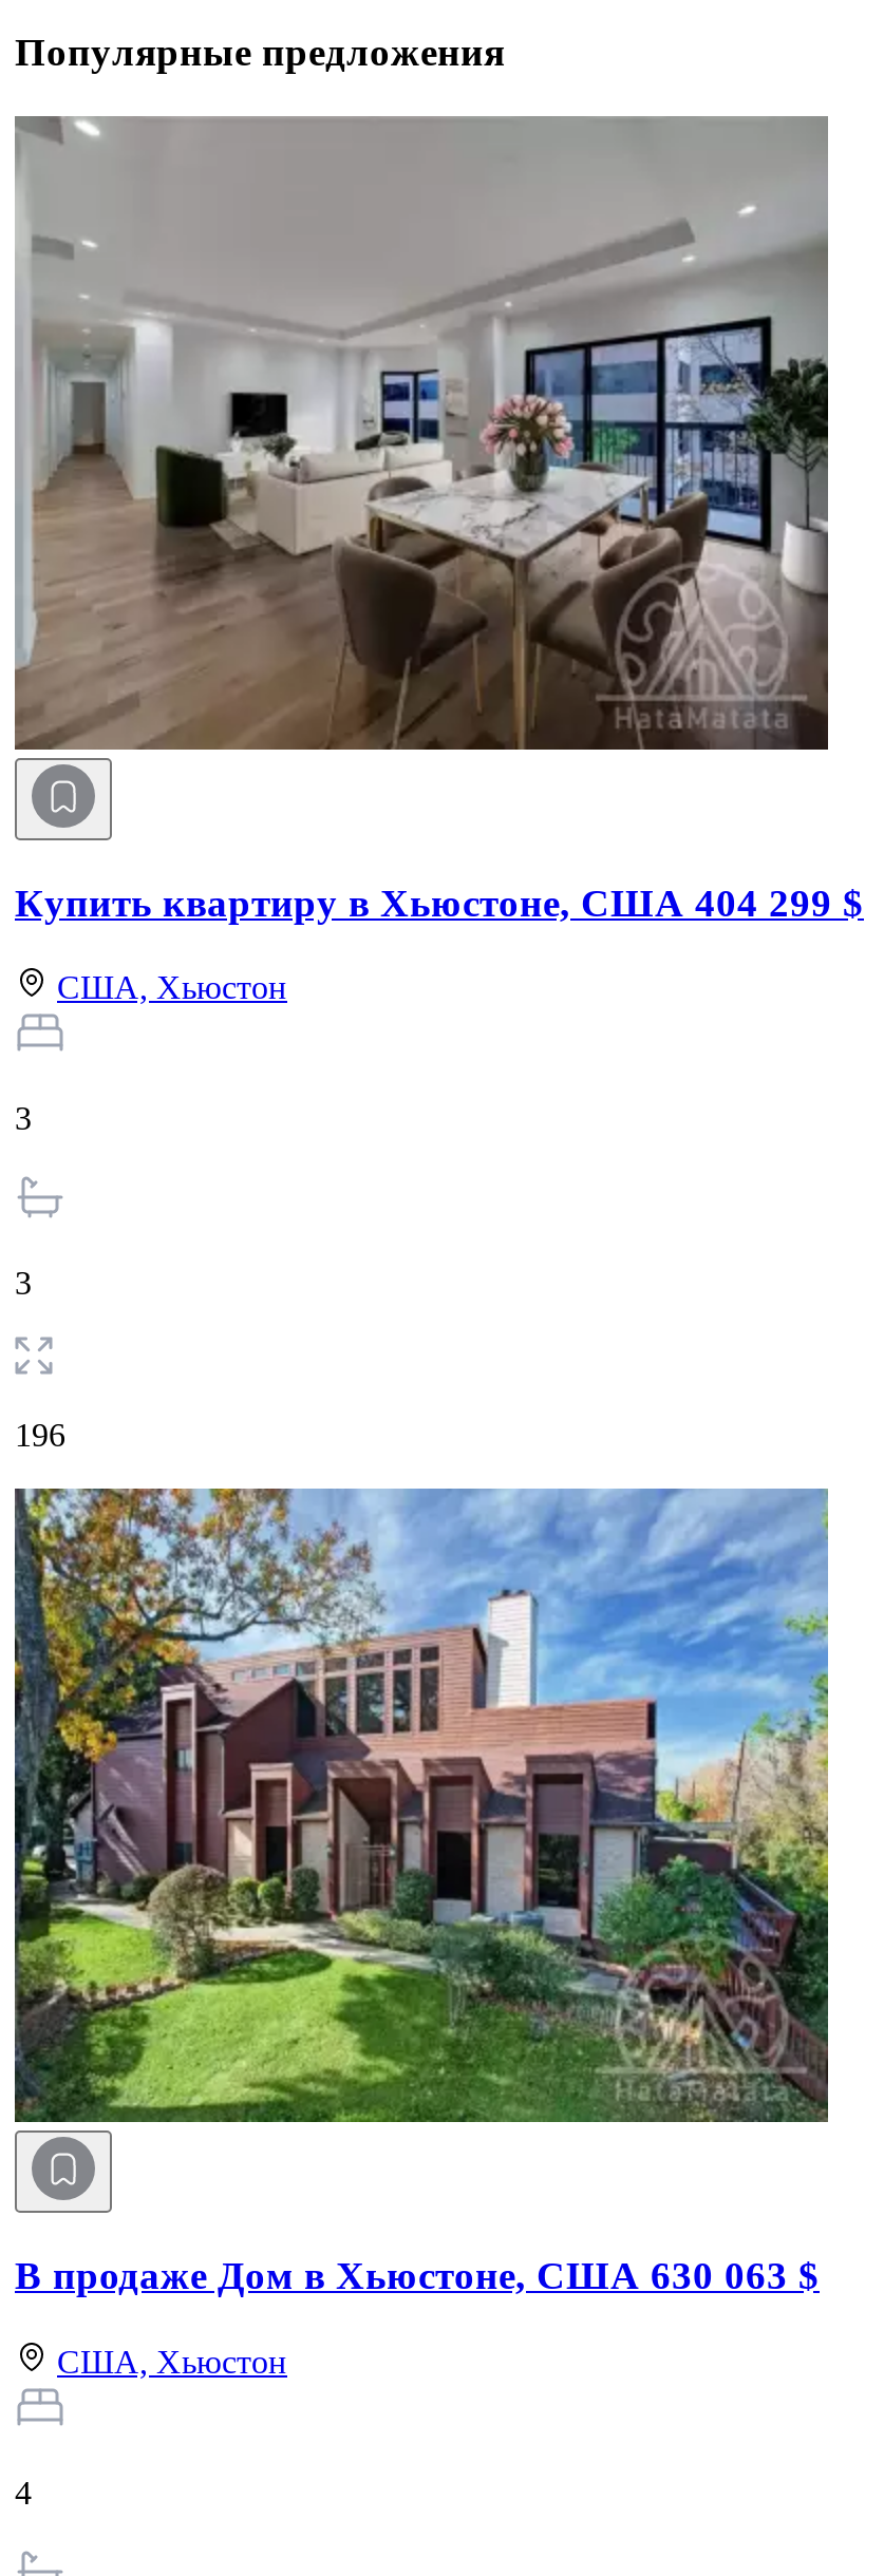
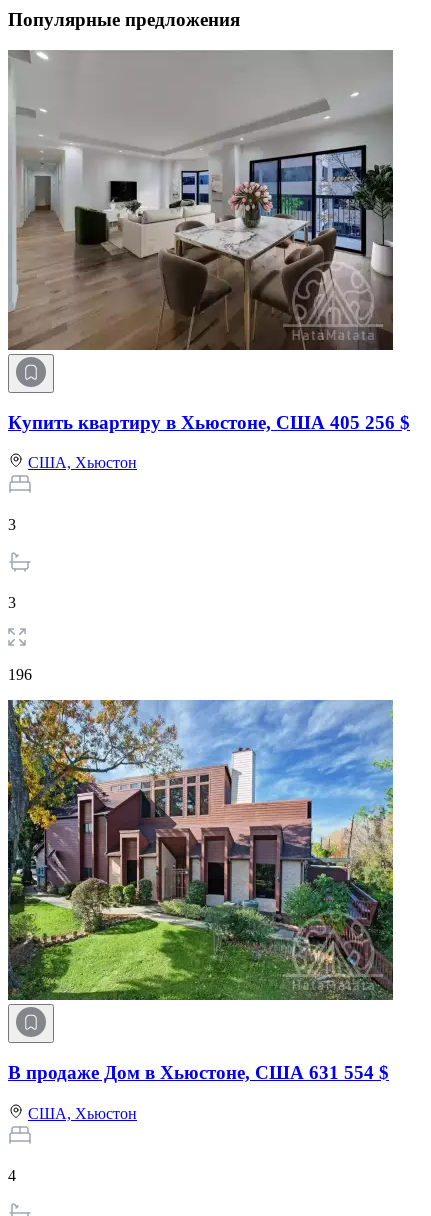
[15,879,864,924] Купить квартиру в Хьюстоне, США 404 299 $ -> [8,411,410,432] Купить квартиру в Хьюстоне, США 405 256 $
[15,2253,820,2297] В продаже Дом в Хьюстоне, США 630 063 $ -> [8,1062,389,1083] В продаже Дом в Хьюстоне, США 631 554 $

